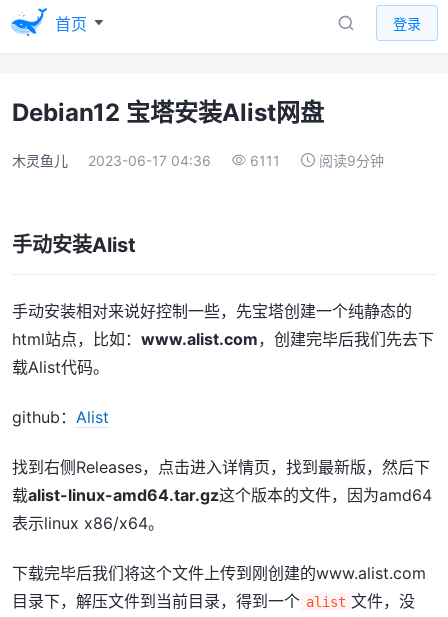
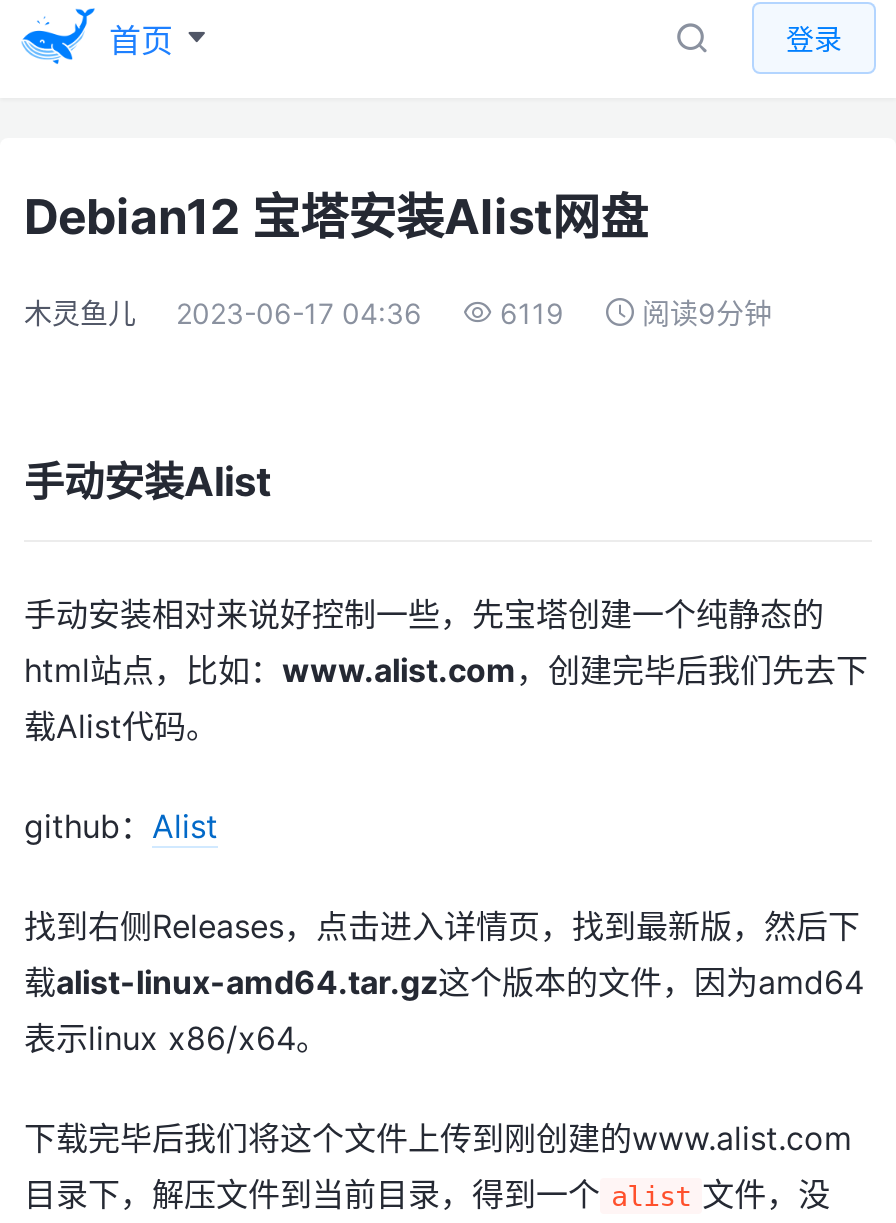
[250,152,284,169] 6111 -> [500,296,572,330] 6119

